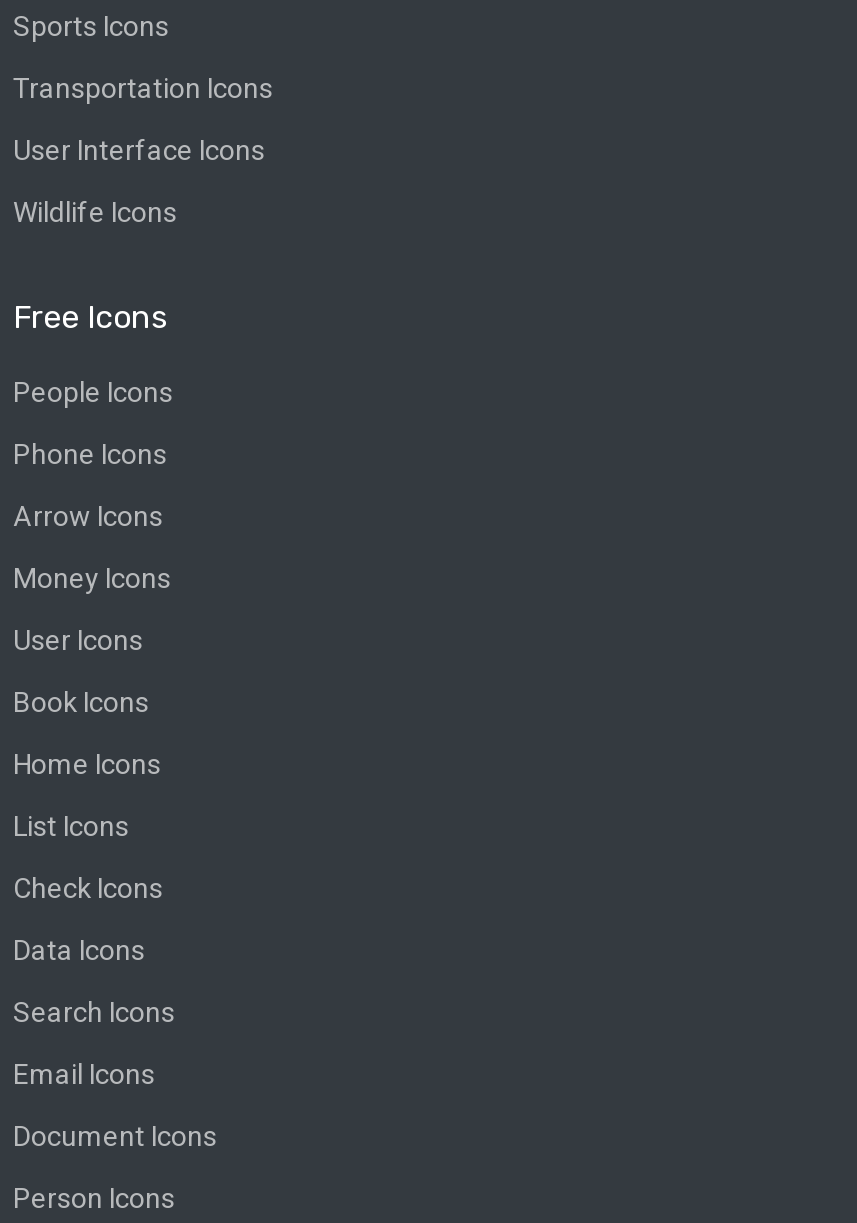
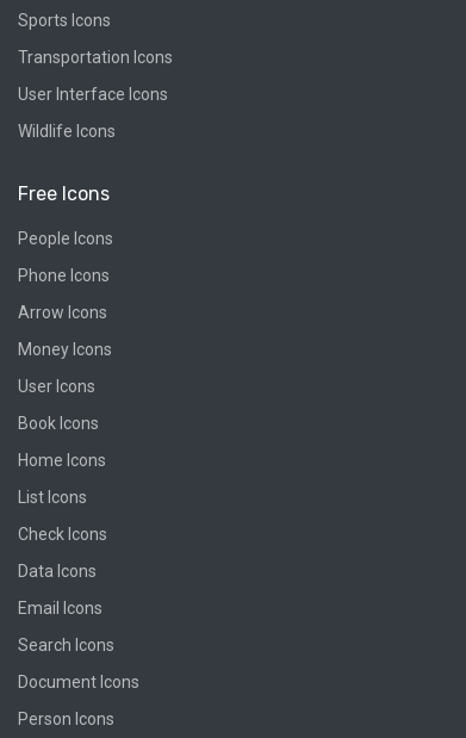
moved [13,995,175,1027] -> [18,635,114,654]: Search Icons
moved [13,1057,155,1089] -> [18,598,102,617]: Email Icons

